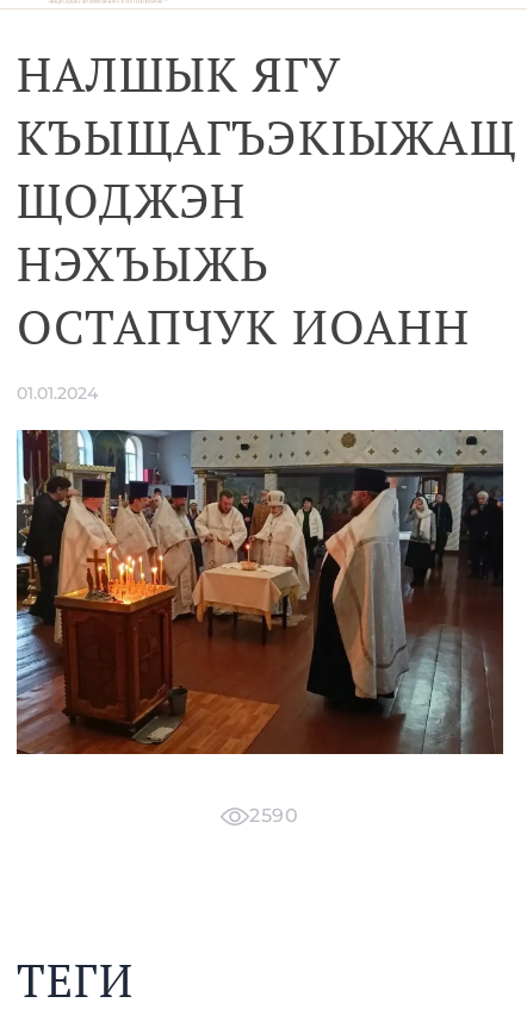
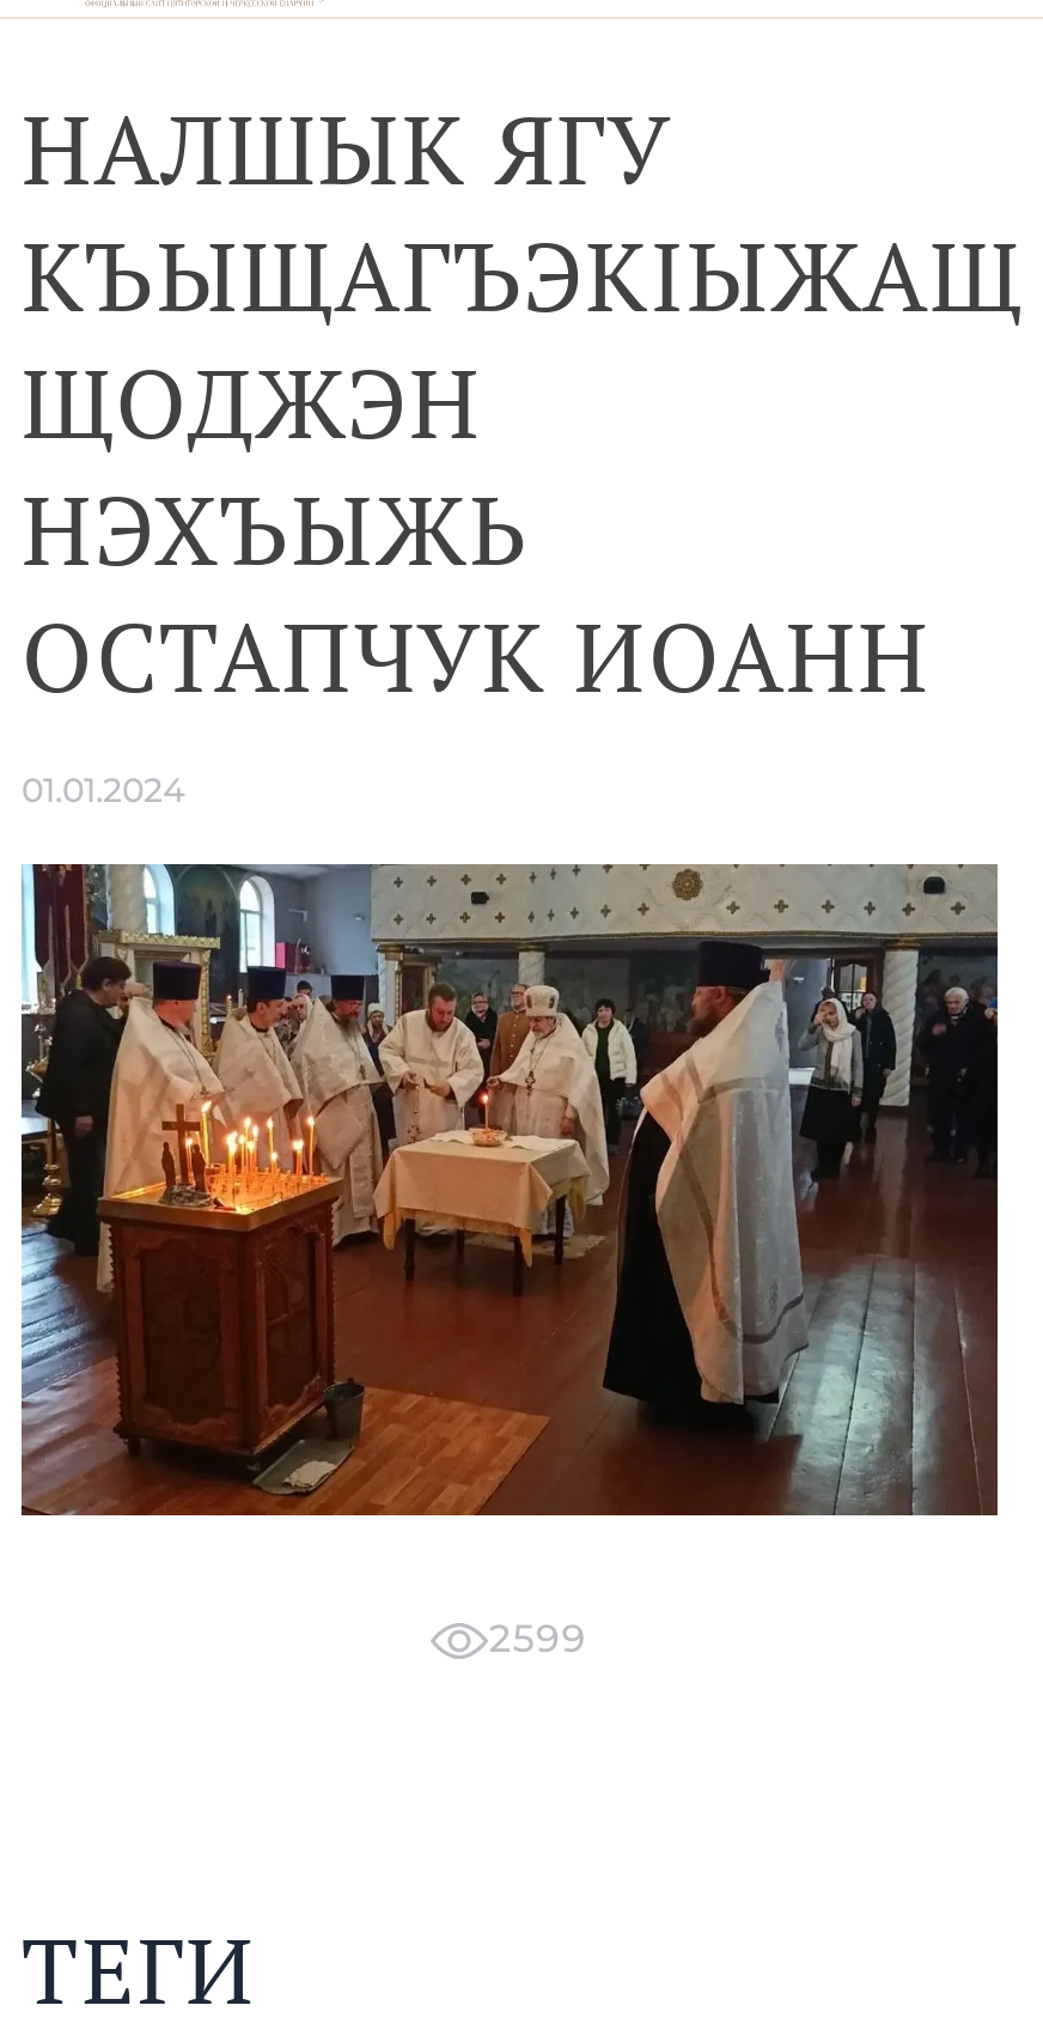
[249,805,299,827] 2590 -> [489,1617,588,1662] 2599

